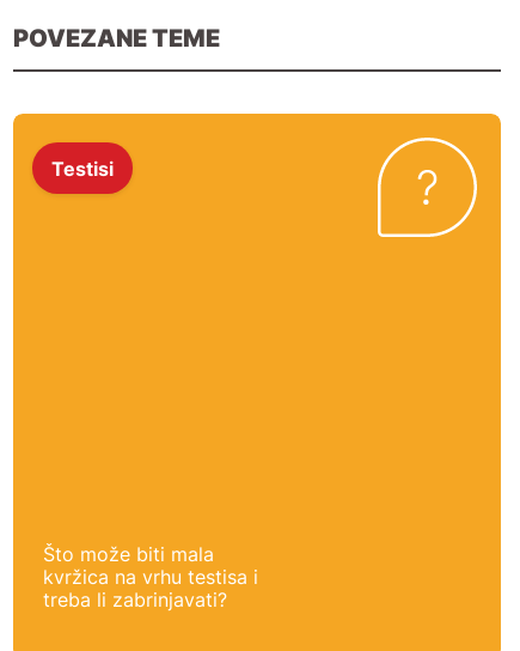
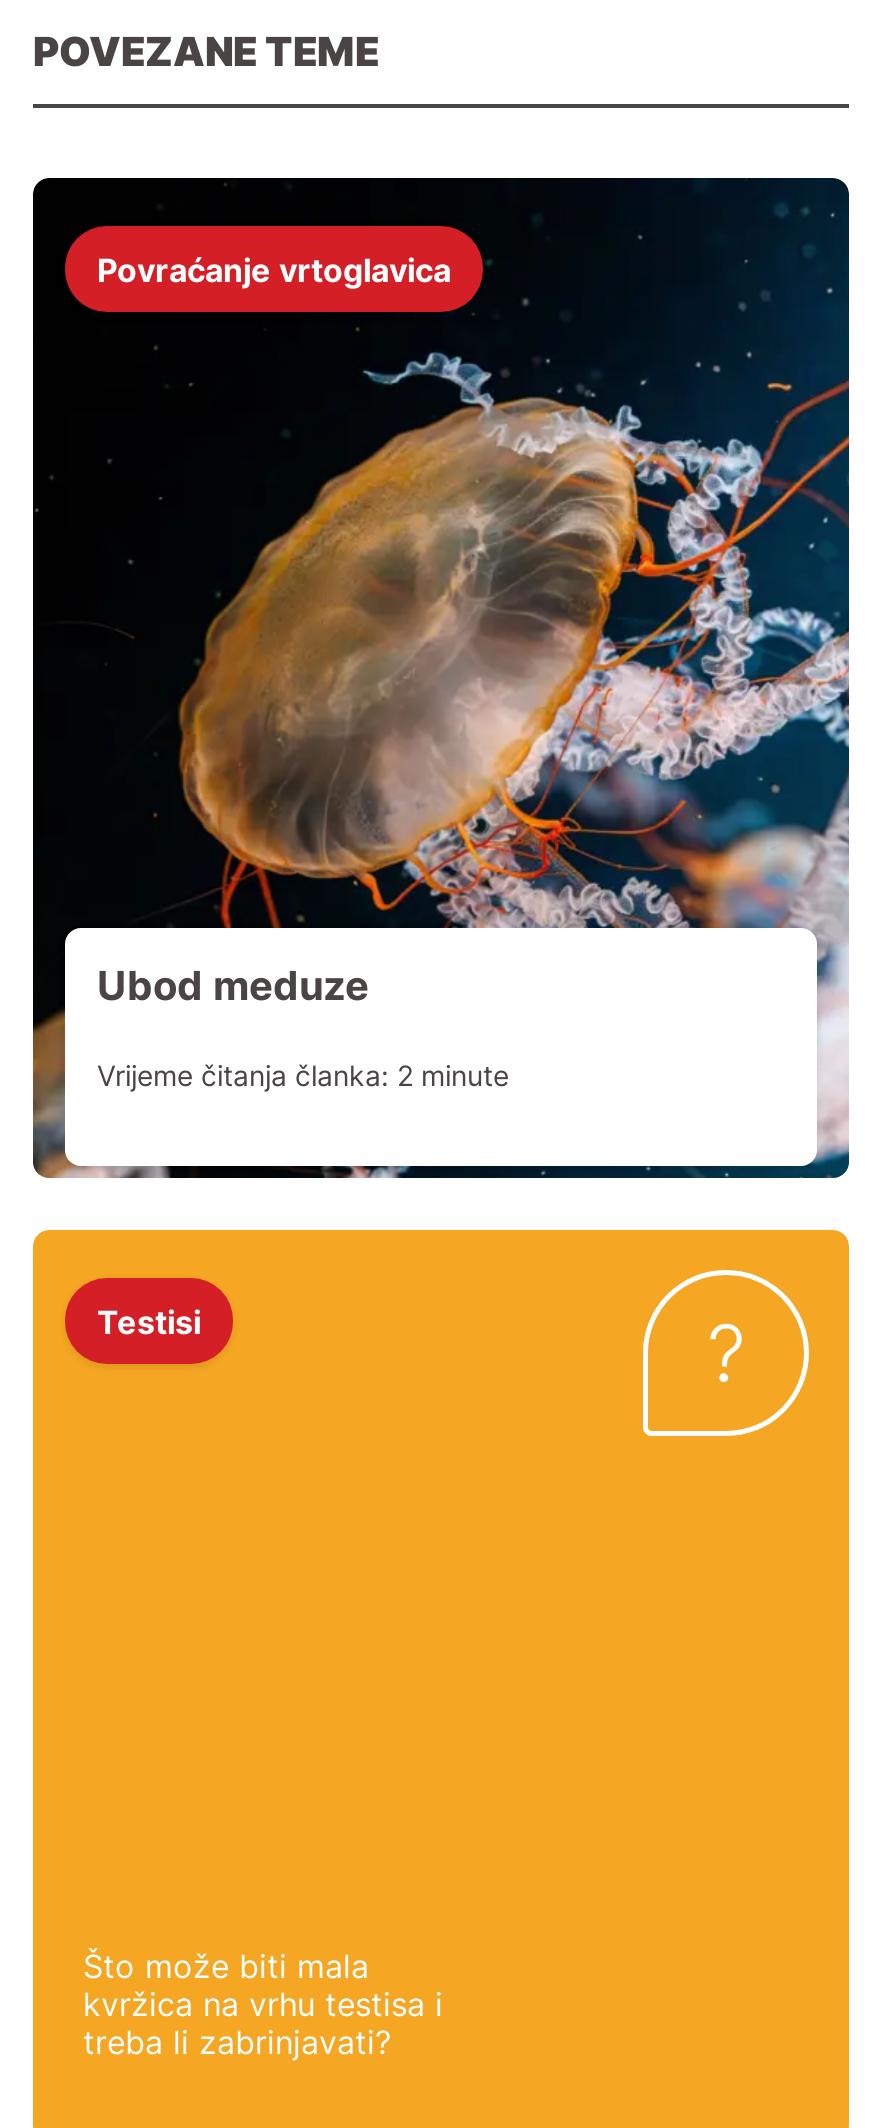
none -> [31,176,851,1180] [image] | Povraćanje vrtoglavica
none -> [97,954,509,1094] Ubod meduze | Vrijeme čitanja članka: 2 minute

